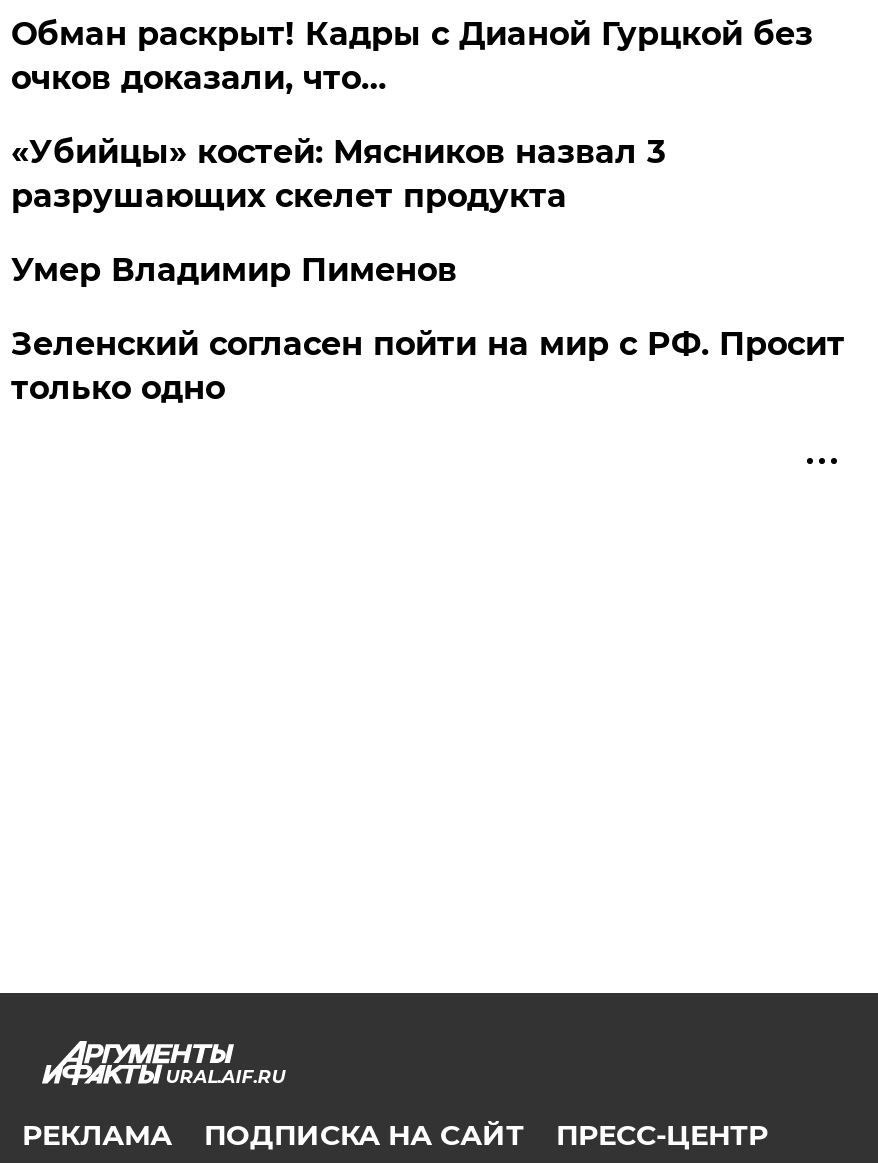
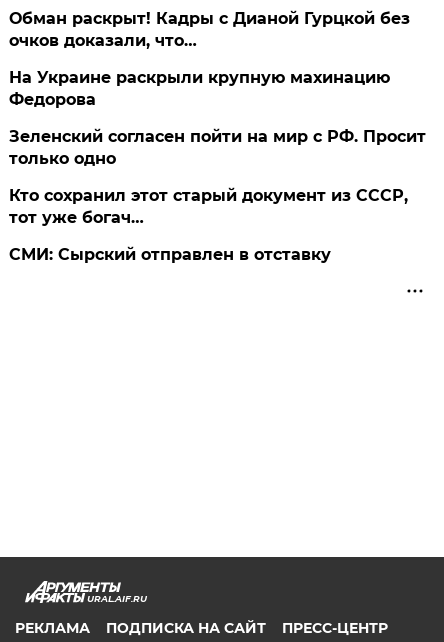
[11,133,665,289] «Убийцы» костей: Мясников назвал 3 | разрушающих скелет продукта | Умер Владимир Пименов -> [9,68,390,109] На Украине раскрыли крупную махинацию | Федорова
moved [11,325,845,407] -> [9,127,426,168]: Зеленский согласен пойти на мир с РФ. Просит | только одно
none -> [9,186,408,264] Кто сохранил этот старый документ из СССР, | тот уже богач… | СМИ: Сырский отправлен в отставку

